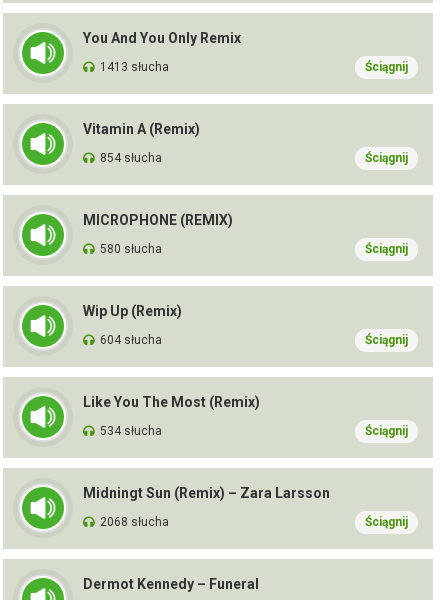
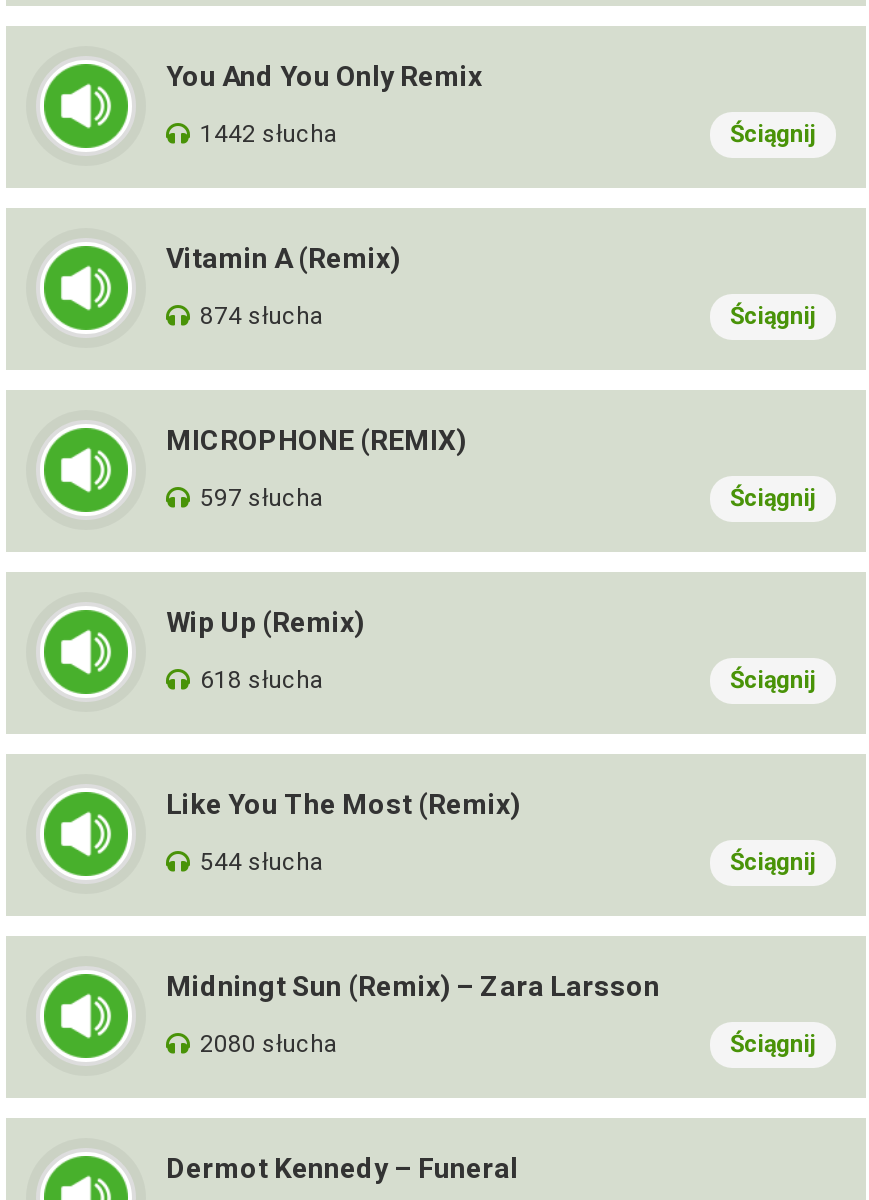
[100,60,169,74] 1413 słucha -> [200,120,338,148] 1442 słucha
[100,151,162,165] 854 słucha -> [200,302,324,330] 874 słucha
[100,242,162,256] 580 słucha -> [200,484,324,512] 597 słucha
[100,333,162,347] 604 słucha -> [200,666,324,694] 618 słucha
[100,424,162,438] 534 słucha -> [200,848,324,876] 544 słucha
[100,515,169,529] 2068 słucha -> [200,1030,338,1058] 2080 słucha

